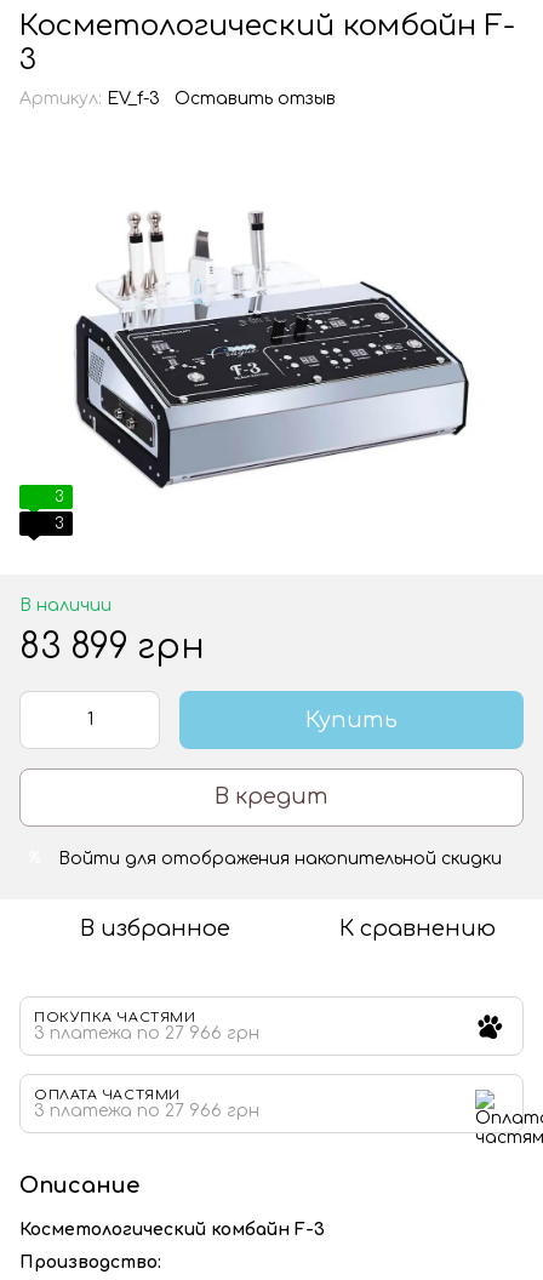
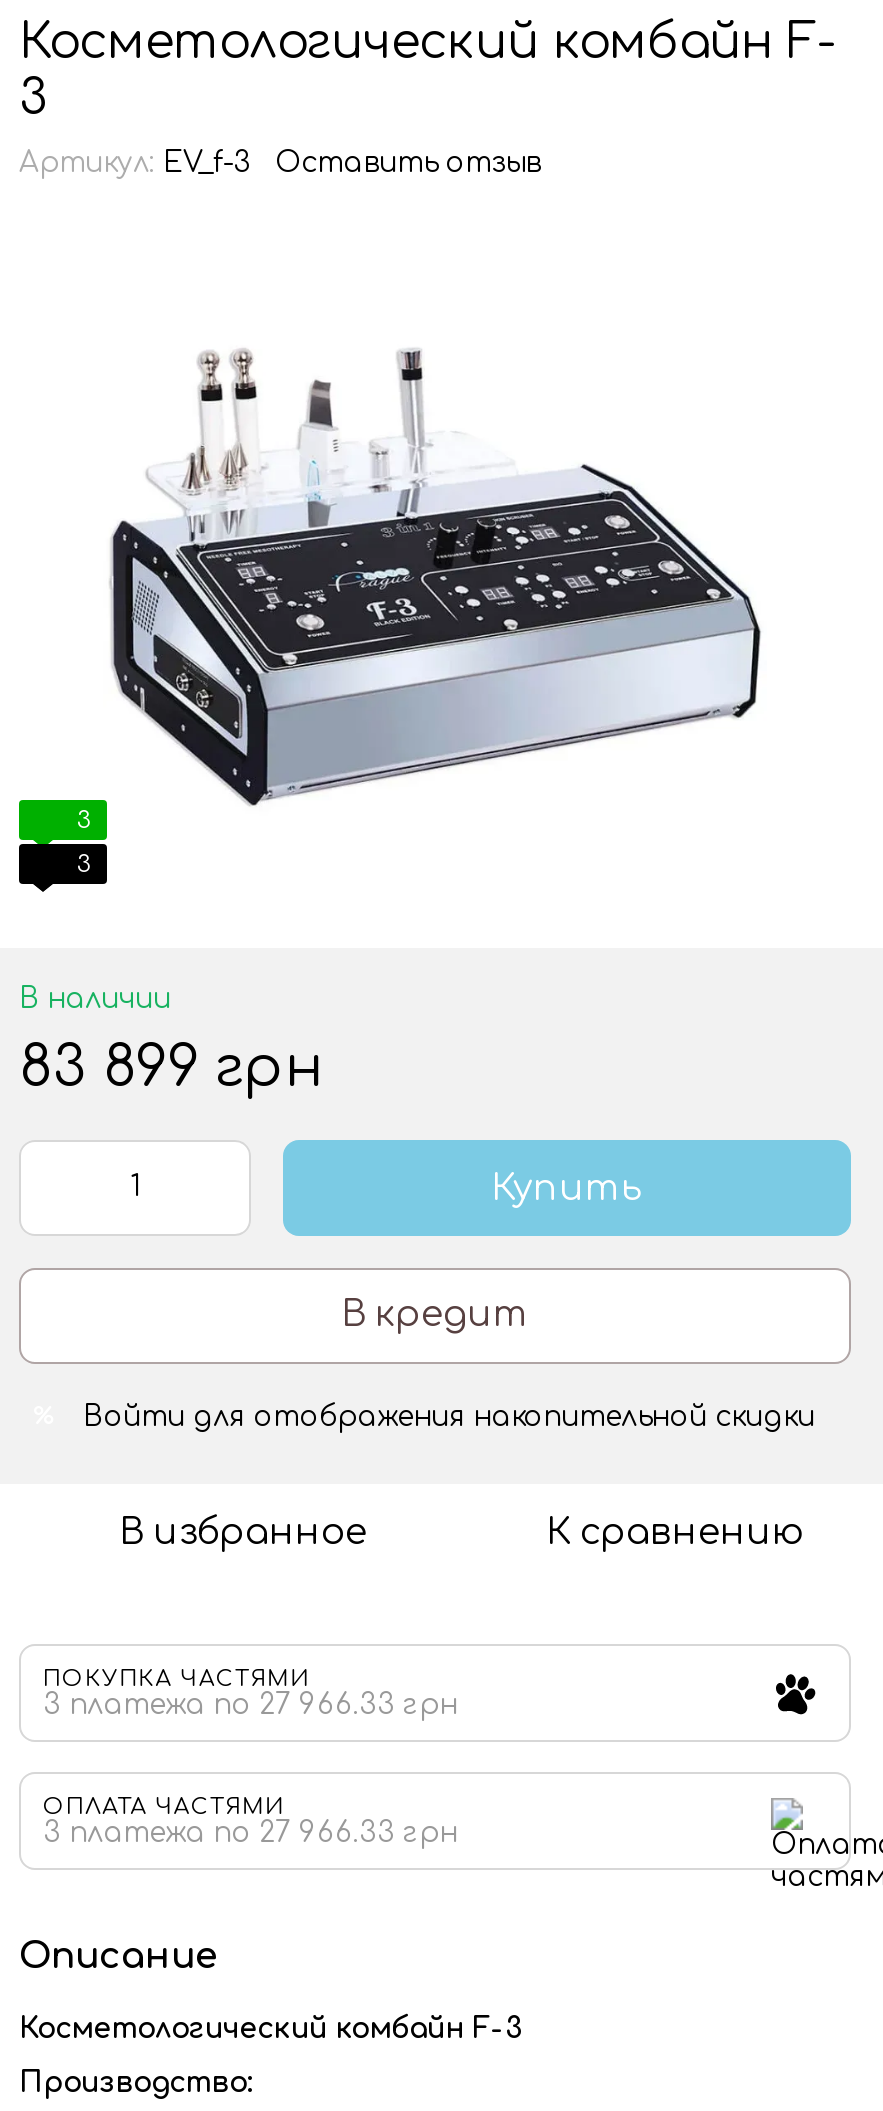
[34,1024,259,1042] 3 платежа по 27 966 грн -> [43,1689,457,1719] 3 платежа по 27 966.33 грн
[34,1101,259,1120] 3 платежа по 27 966 грн -> [43,1817,457,1847] 3 платежа по 27 966.33 грн

